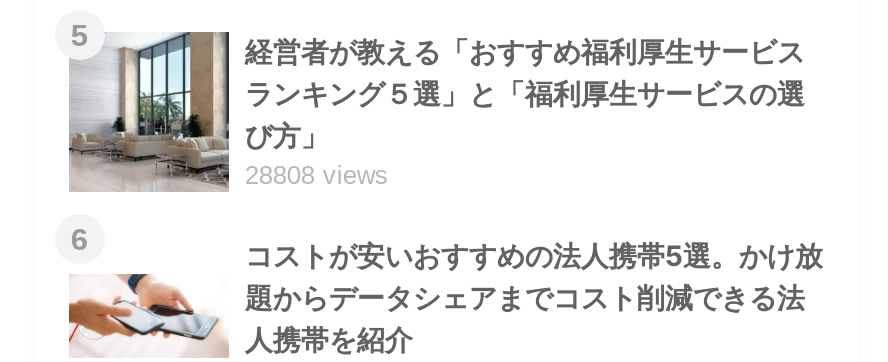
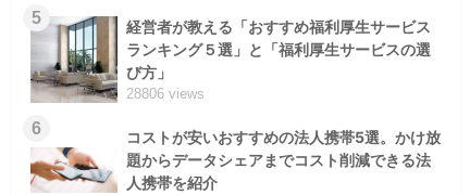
[245,161,389,191] 28808 views -> [126,86,204,102] 28806 views

